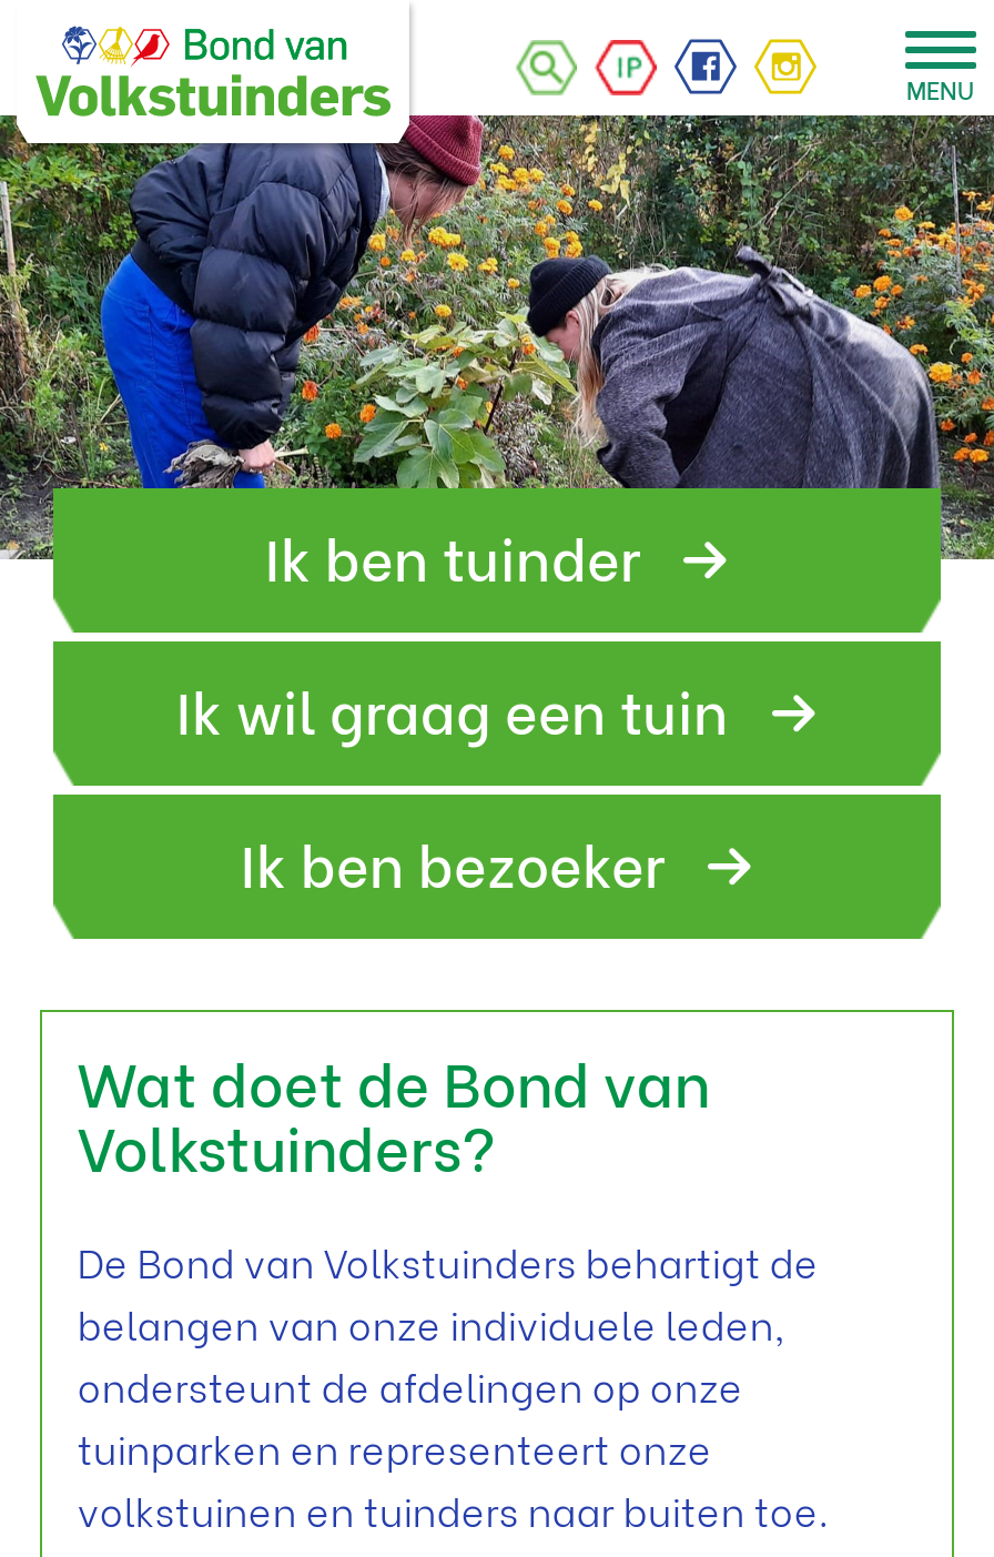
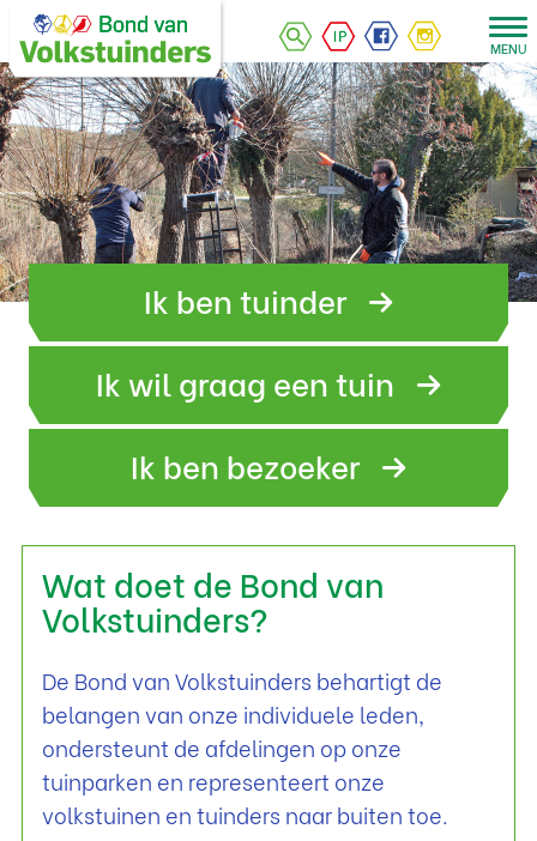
[7,113,987,559] [image] -> [4,61,533,303] [image]

